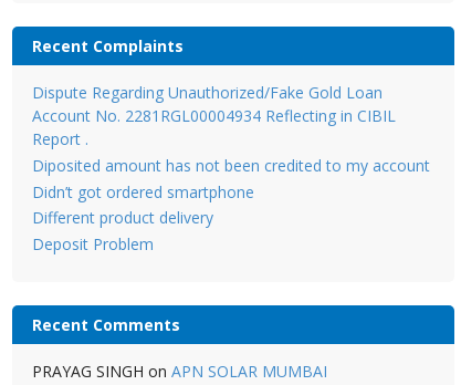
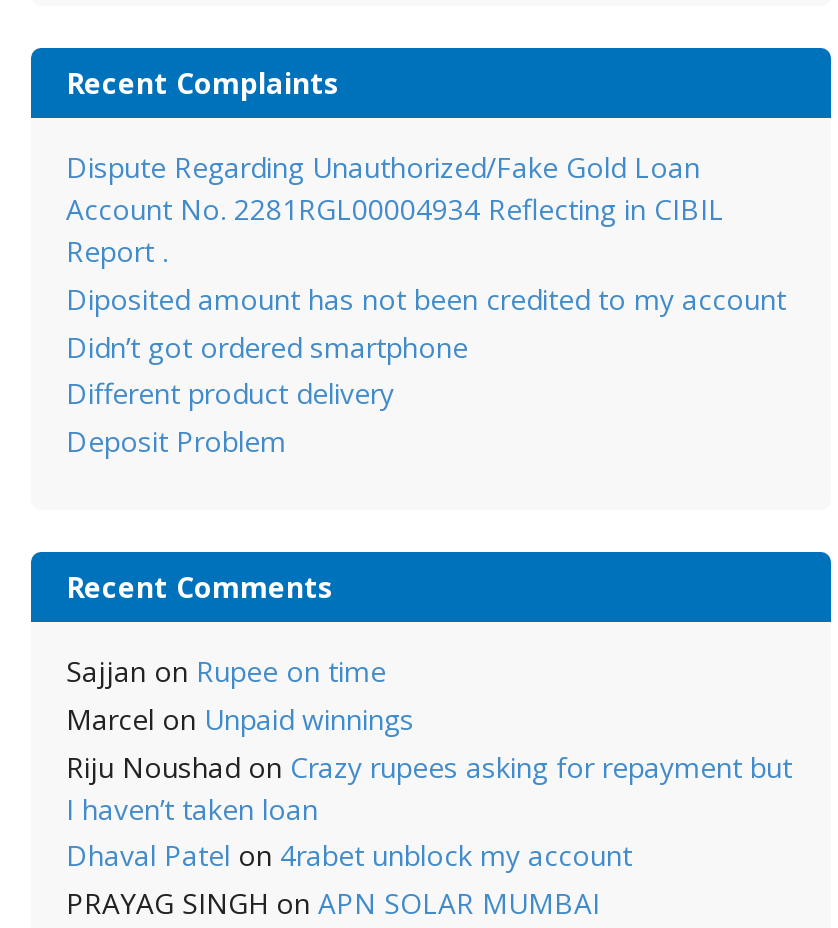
none -> [66,652,792,875] Sajjan on Rupee on time | Marcel on Unpaid winnings | Riju Noushad on Crazy rupees asking for repayment but | I haven’t taken loan | Dhaval Patel on 4rabet unblock my account

